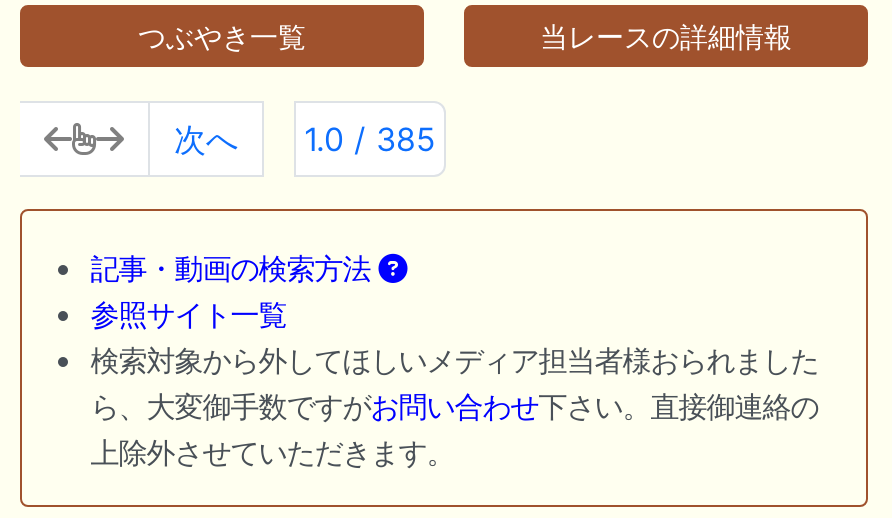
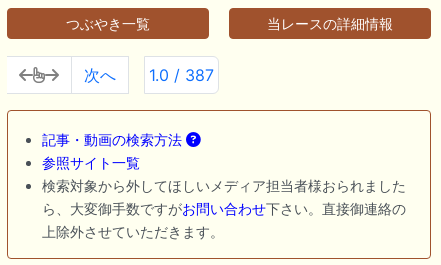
[174,120,436,160] 次へ 1.0 / 385 -> [84,65,214,85] 次へ 1.0 / 387

